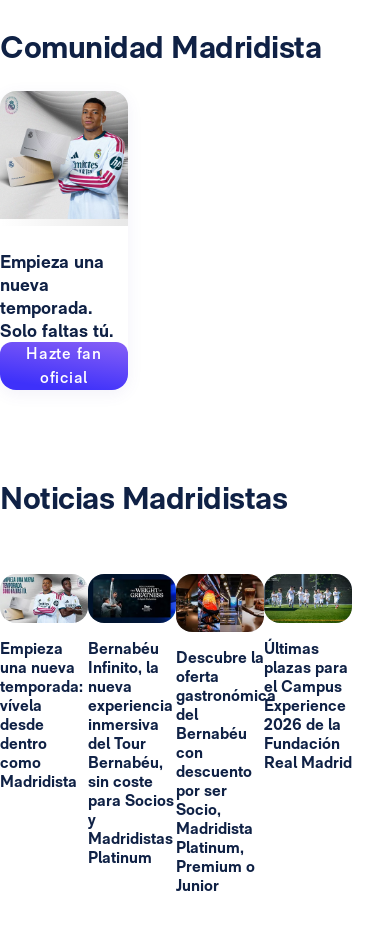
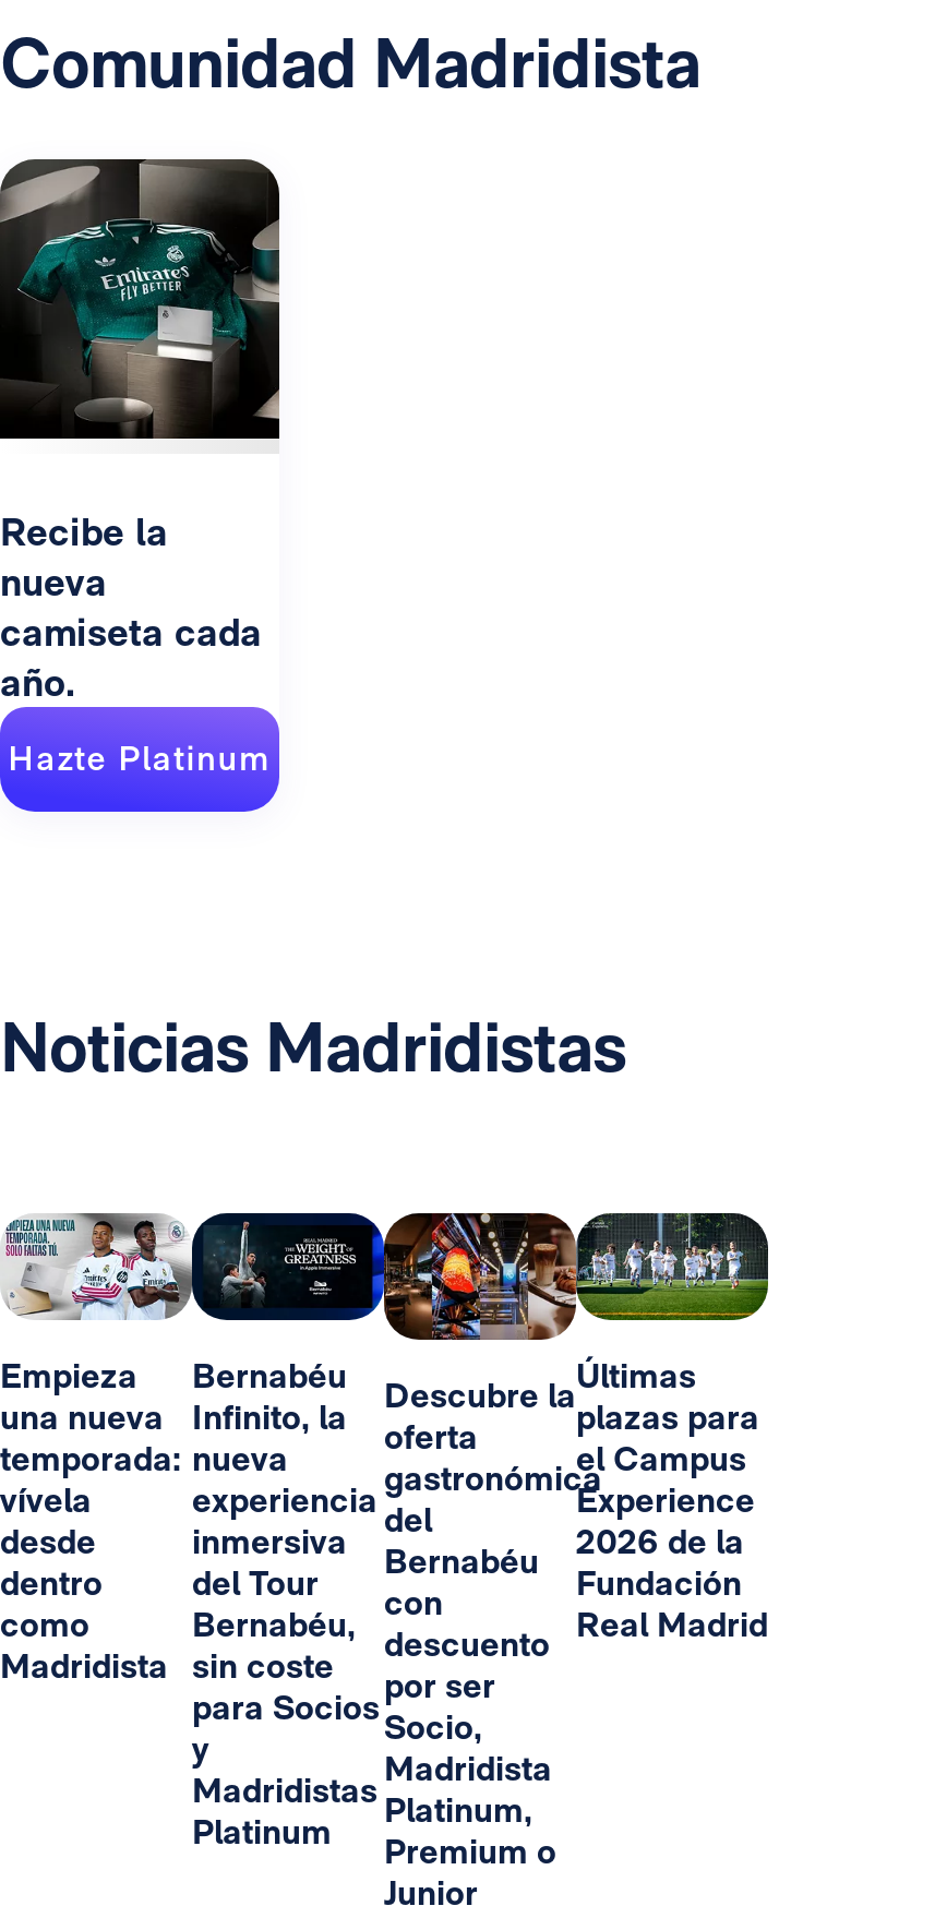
[0,91,128,272] [image] | Empieza una -> [0,157,281,553] [image] | Recibe la
[0,297,113,387] temporada. | Solo faltas tú. | Hazte fan | oficial -> [0,608,271,778] camiseta cada | año. | Hazte Platinum

